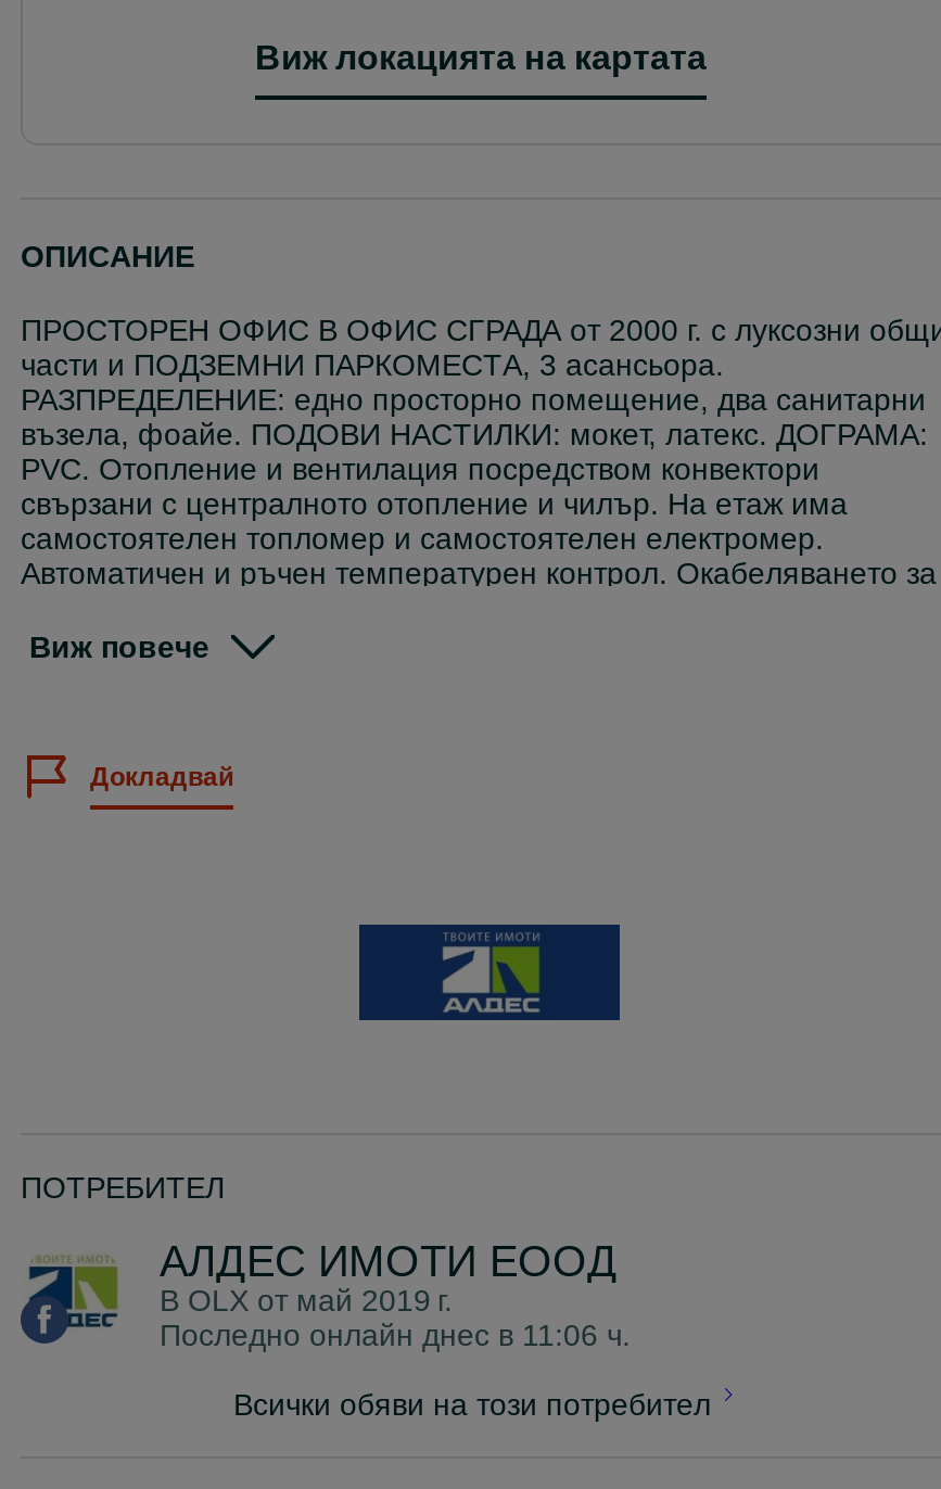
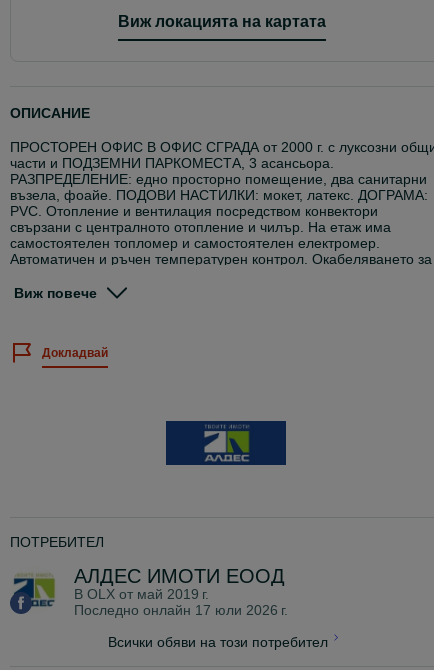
[160,1318,631,1352] Последно онлайн днес в 11:06 ч. -> [74,602,288,618] Последно онлайн 17 юли 2026 г.

